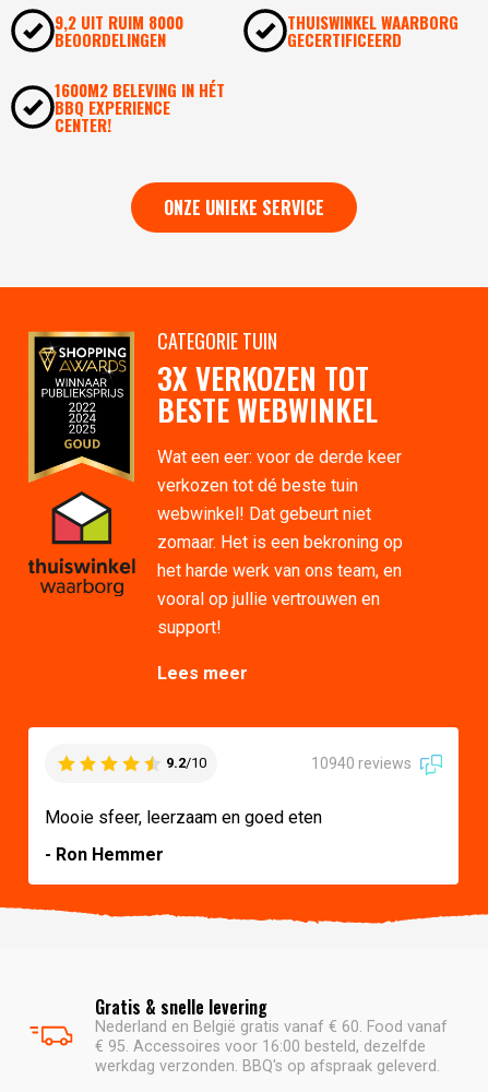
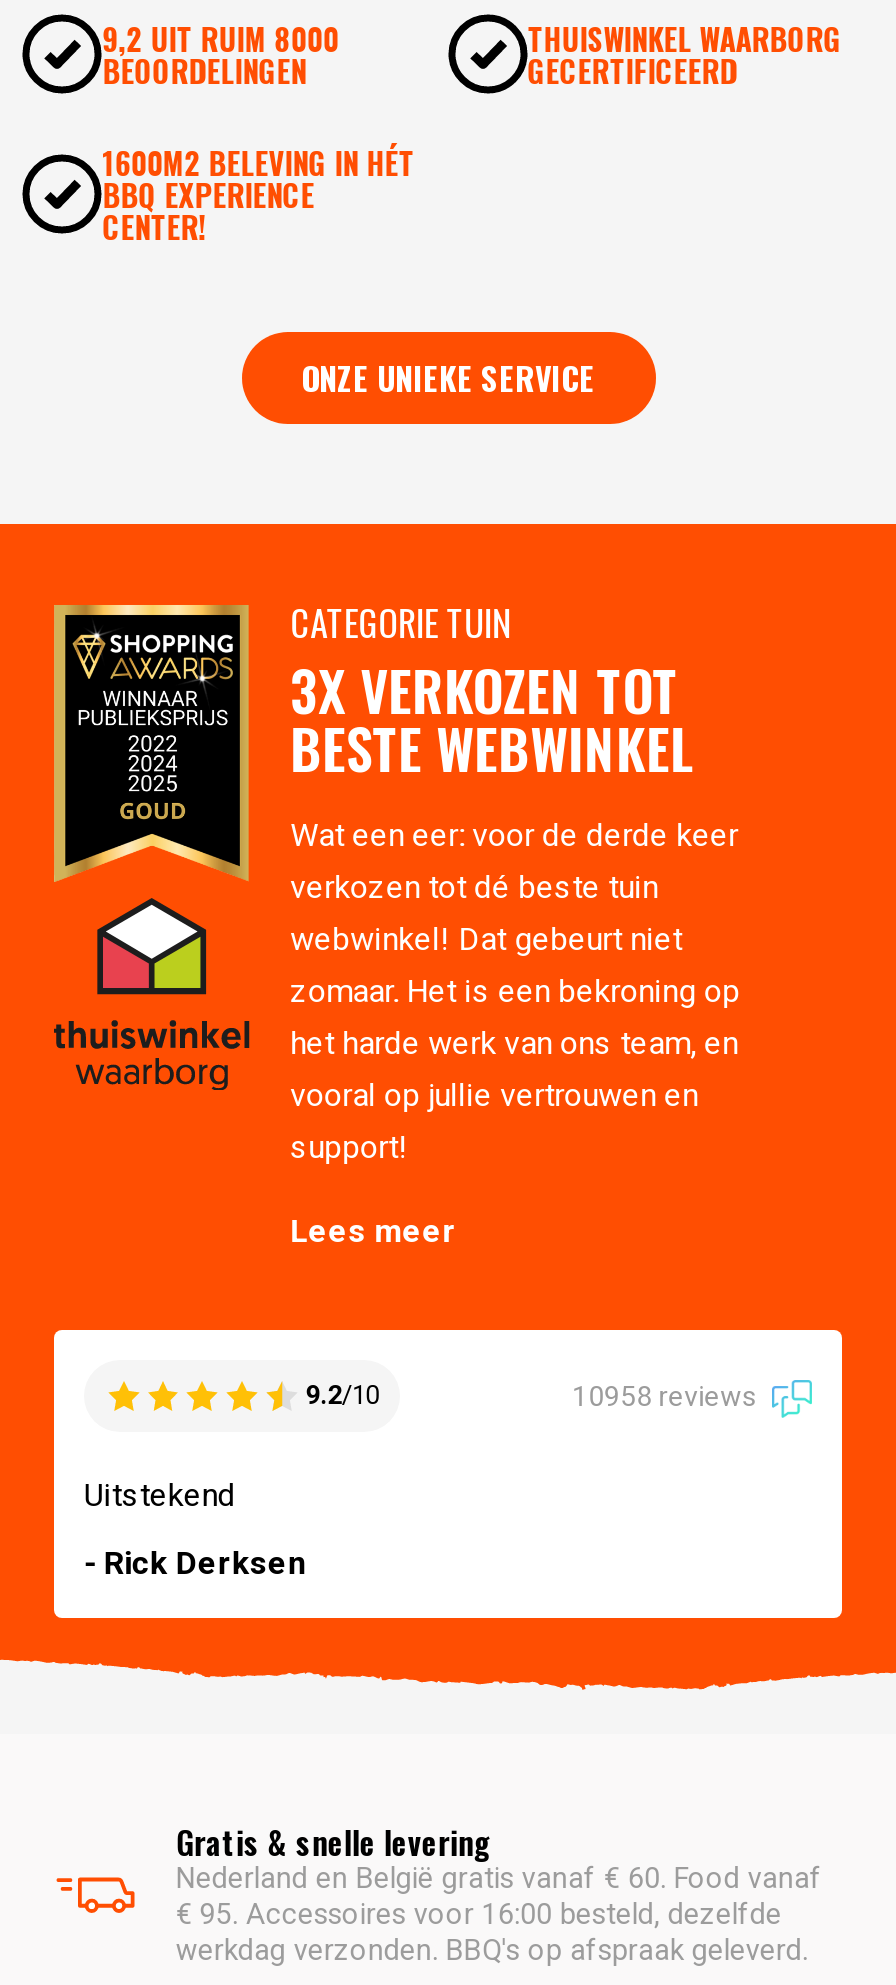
[311,754,415,772] 10940 reviews -> [572,1380,762,1412] 10958 reviews
[45,807,322,827] Mooie sfeer, leerzaam en goed eten -> [84,1475,236,1513] Uitstekend
[45,844,164,865] - Ron Hemmer -> [84,1543,306,1581] - Rick Derksen

